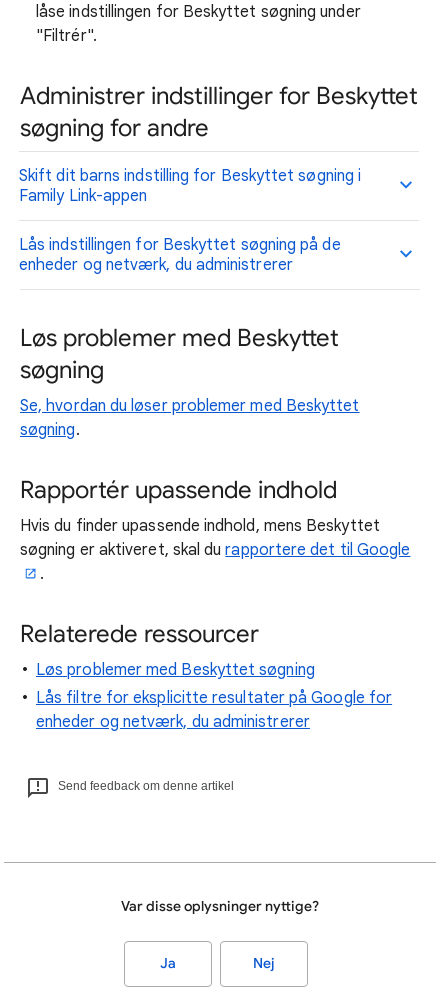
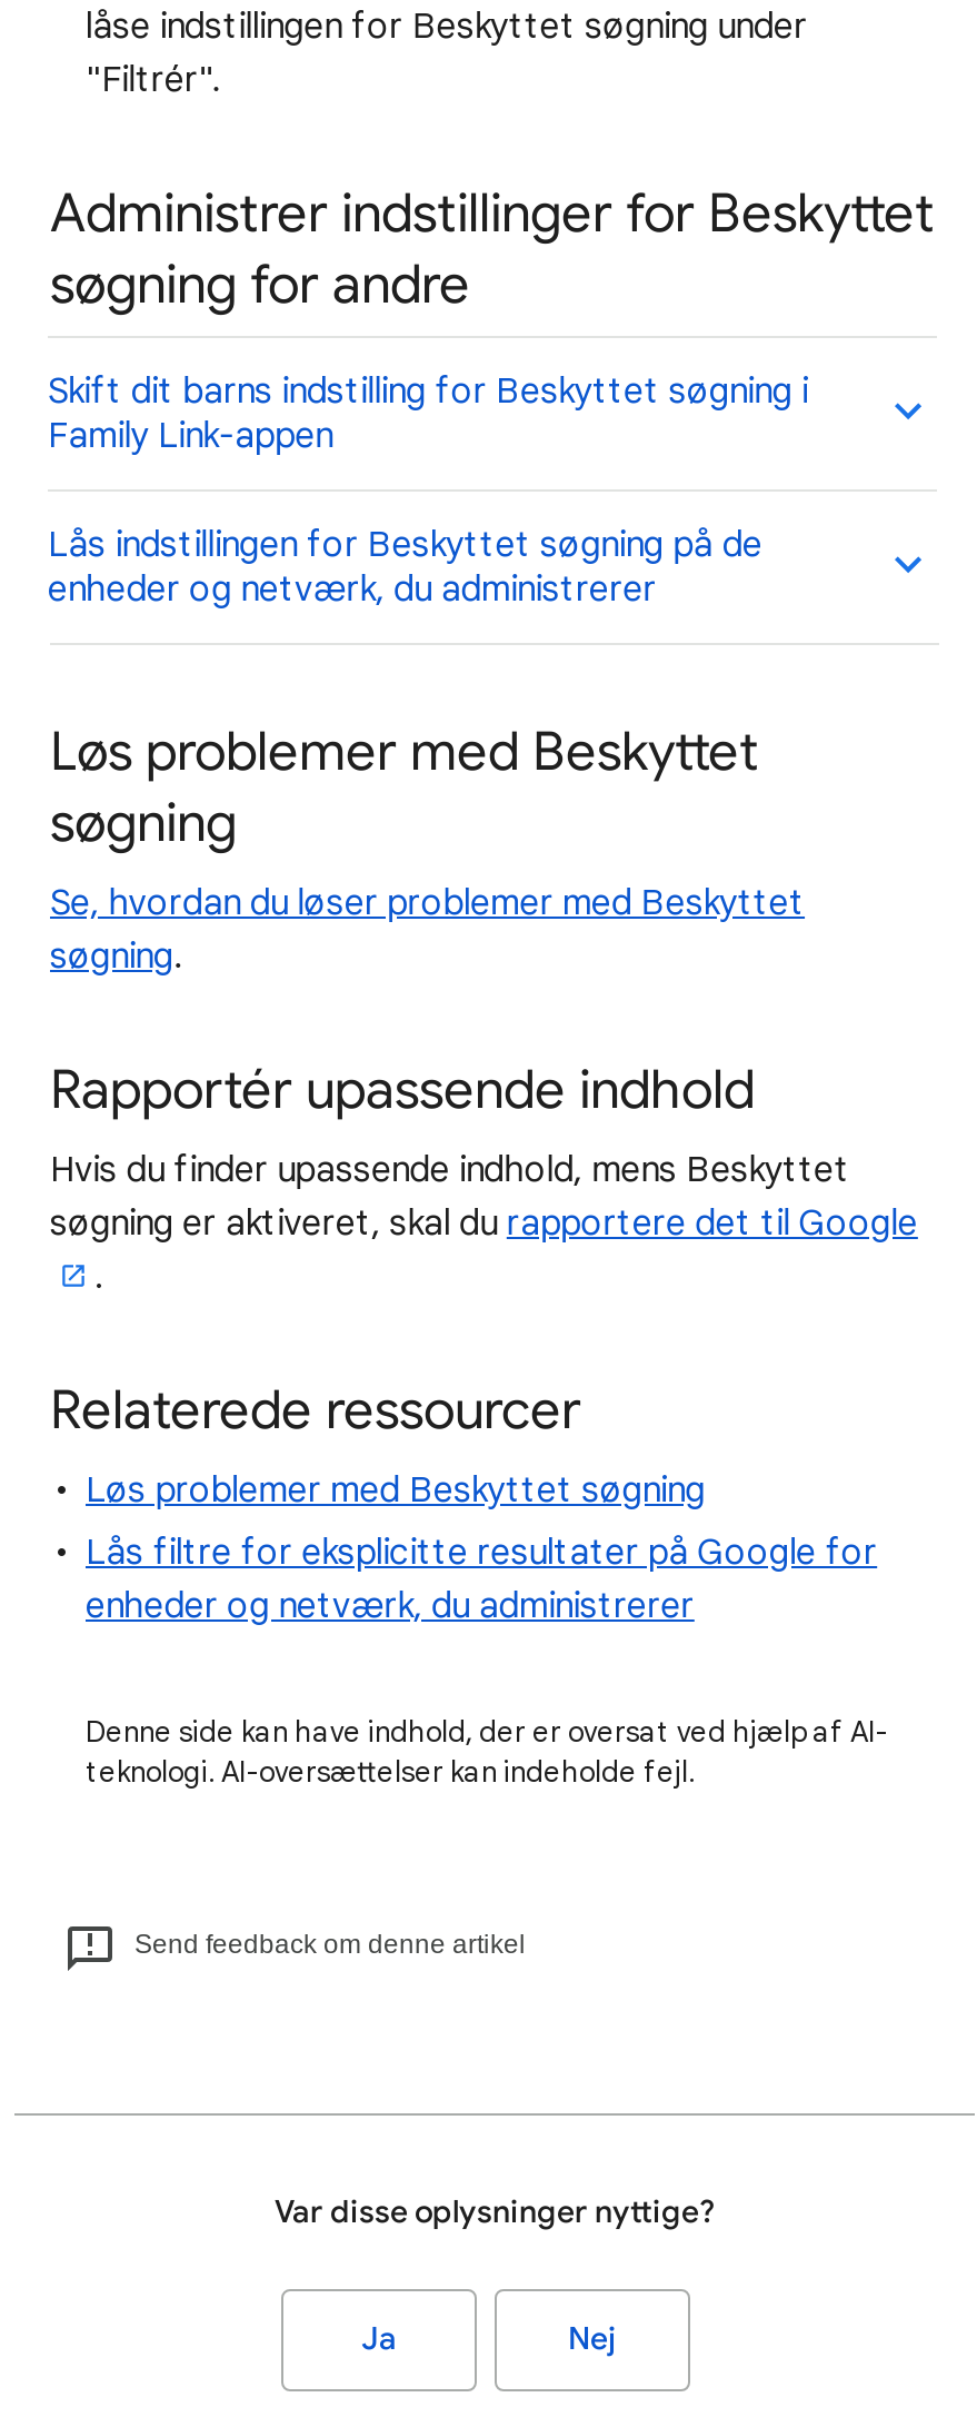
none -> [86,1713,888,1791] Denne side kan have indhold, der er oversat ved hjælp af AI- | teknologi. AI-oversættelser kan indeholde fejl.

